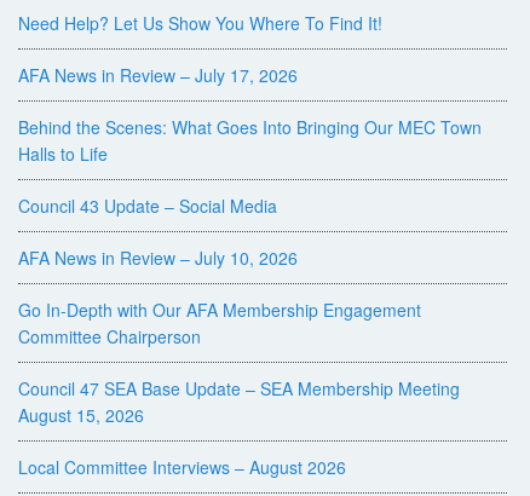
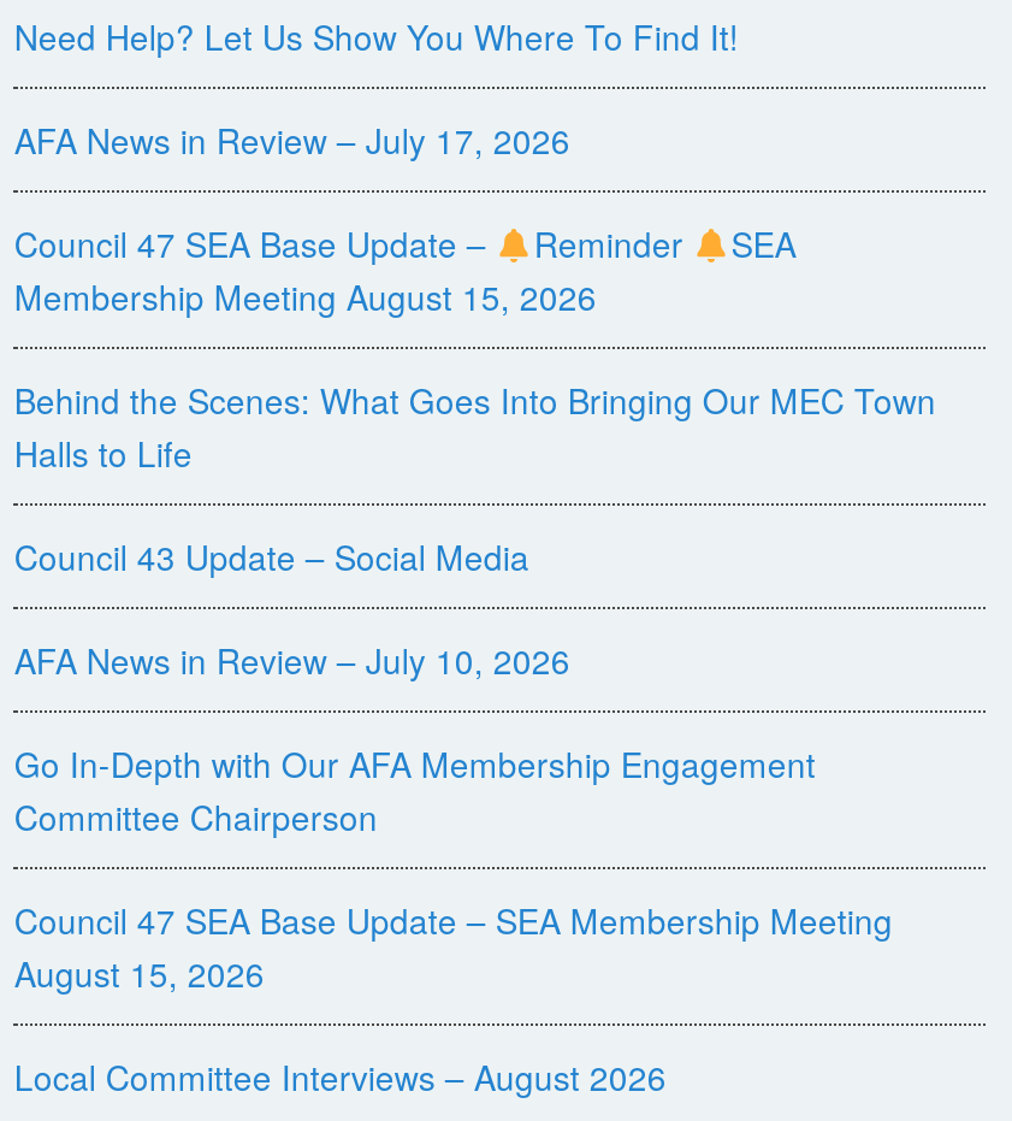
none -> [14,220,796,321] Council 47 SEA Base Update – | Reminder | SEA | Membership Meeting August 15, 2026

